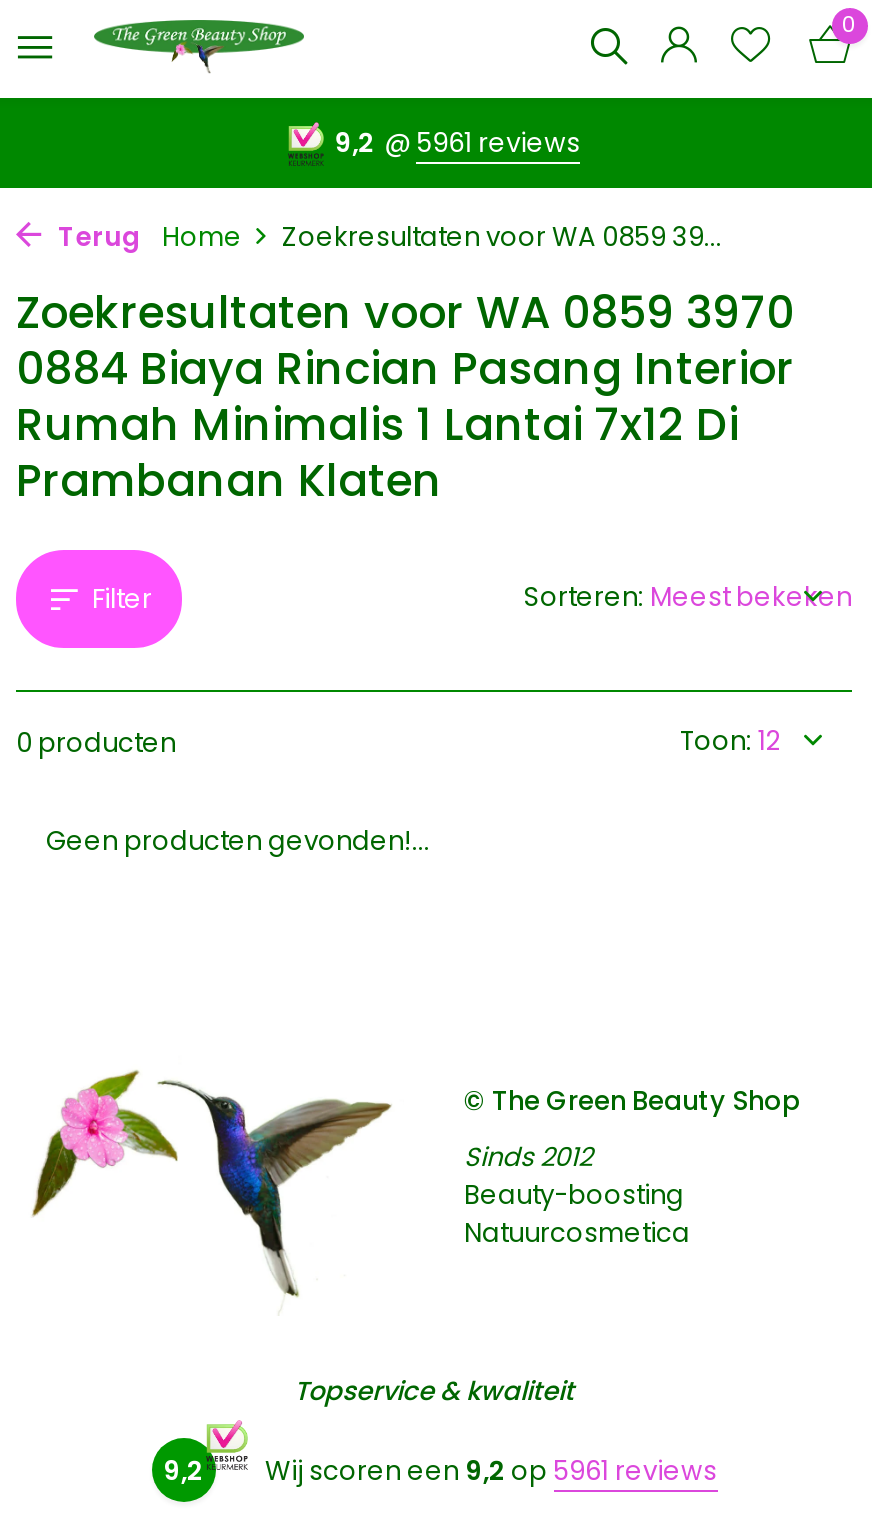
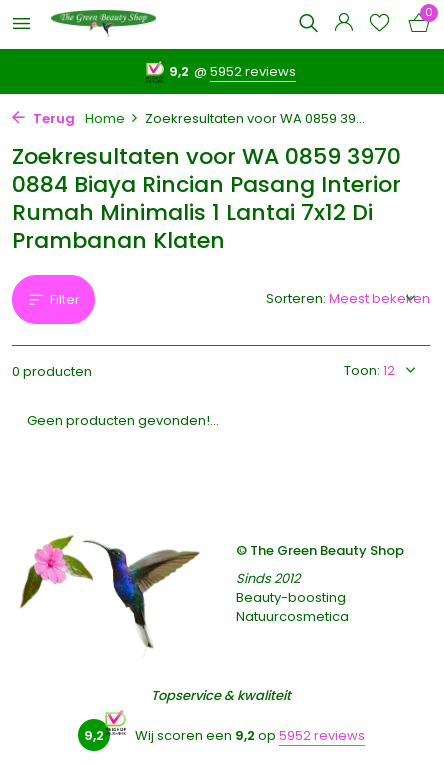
[334,124,580,162] 9,2 @ 5961 reviews -> [169,62,296,81] 9,2 @ 5952 reviews
[265,1451,717,1489] Wij scoren een 9,2 op 5961 reviews -> [134,725,364,744] Wij scoren een 9,2 op 5952 reviews

